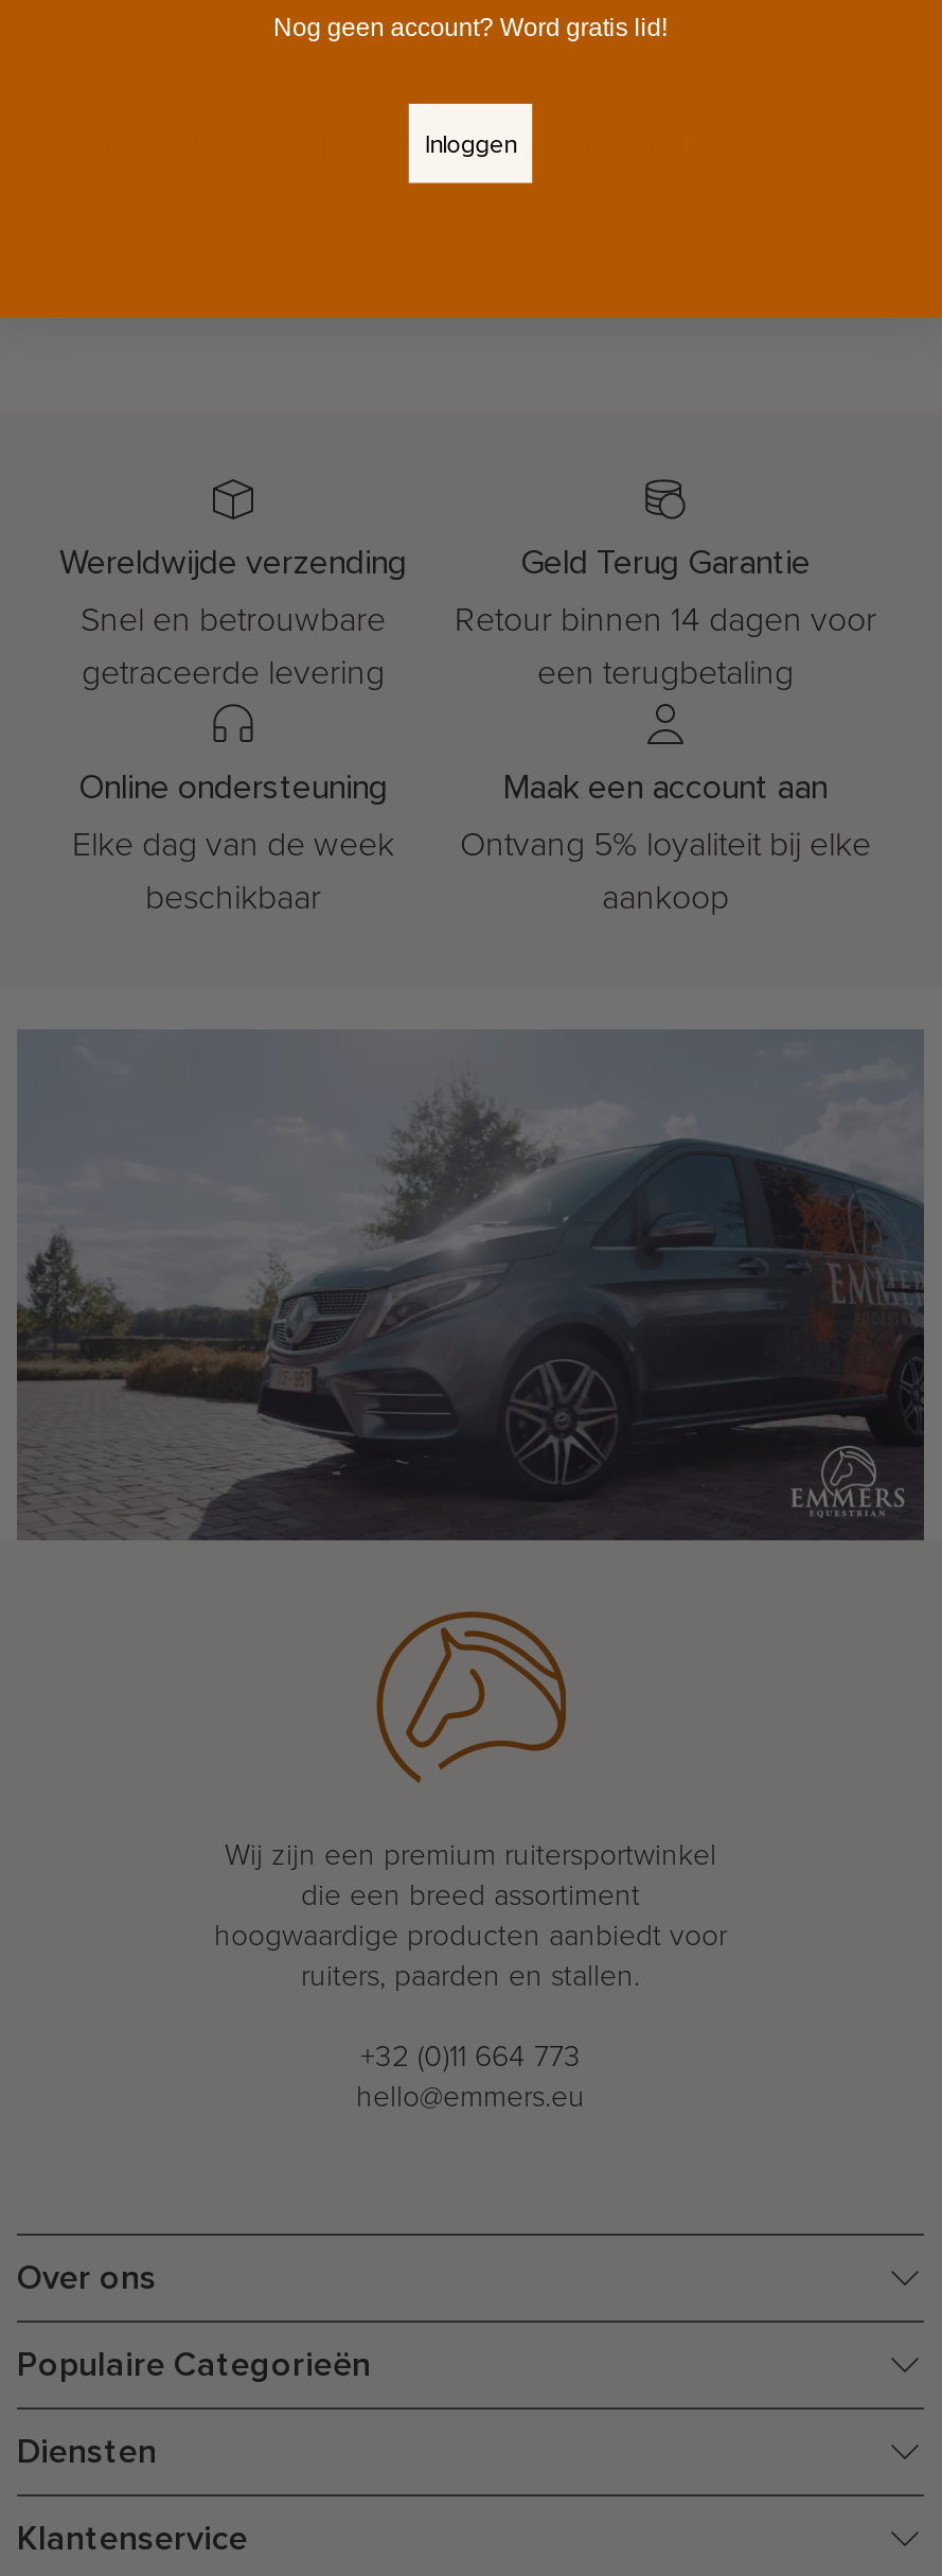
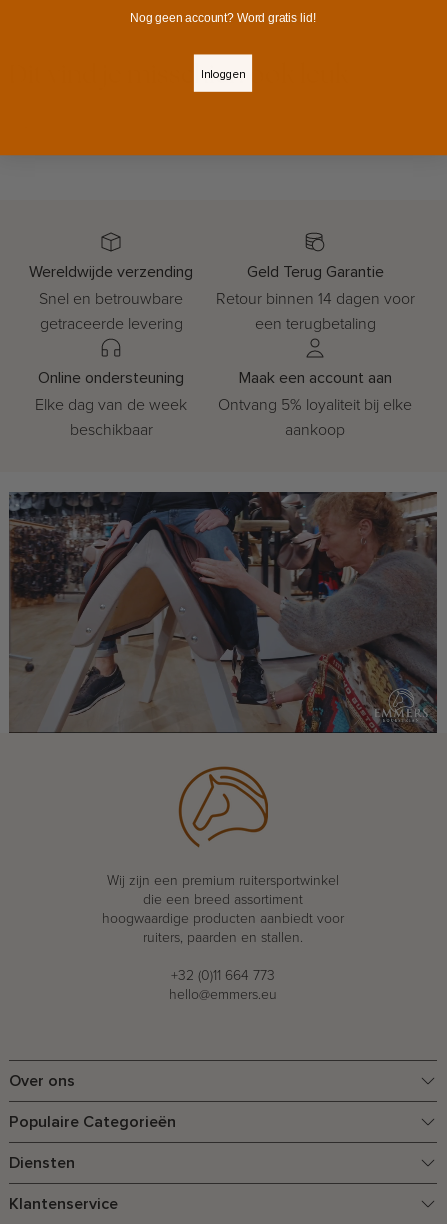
[19,1033,922,1541] [image] -> [9,492,437,733] [image]

